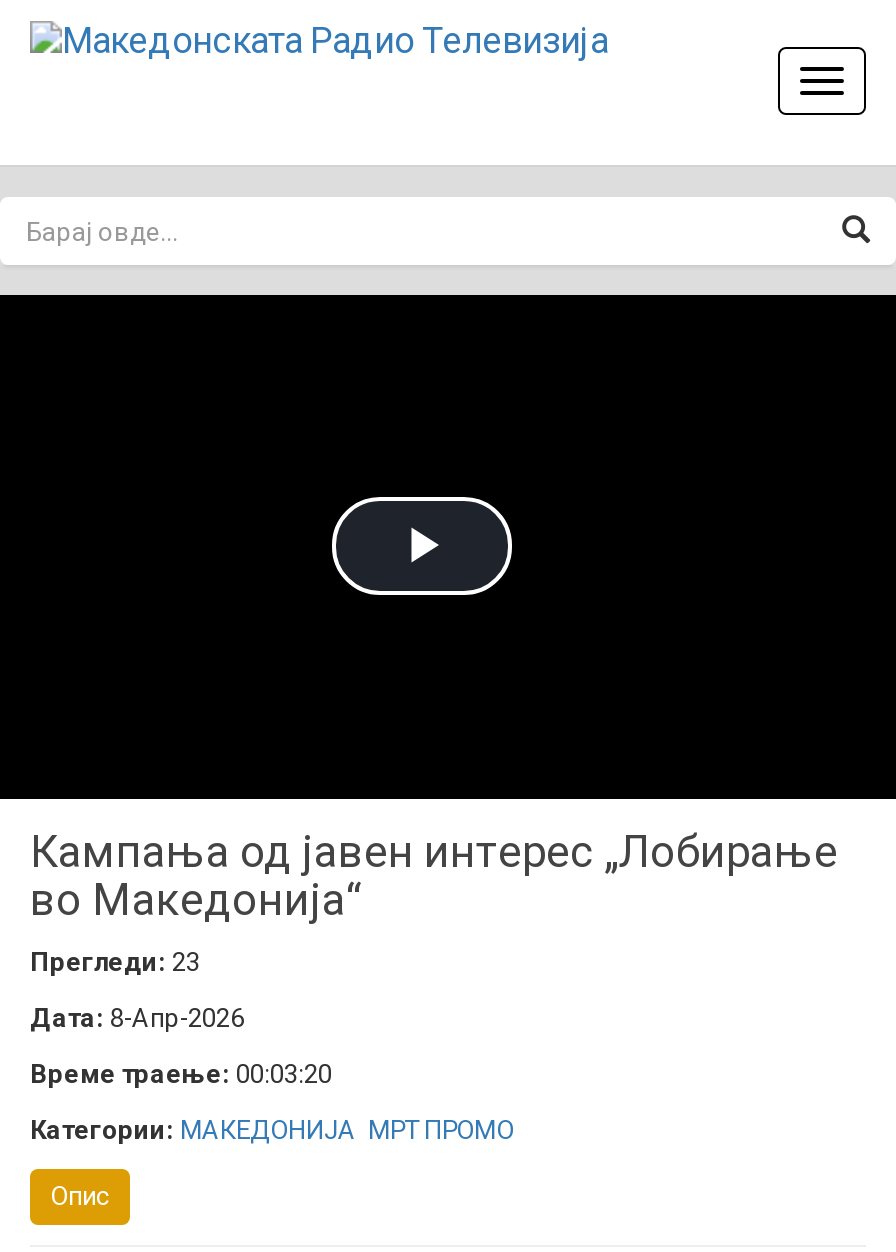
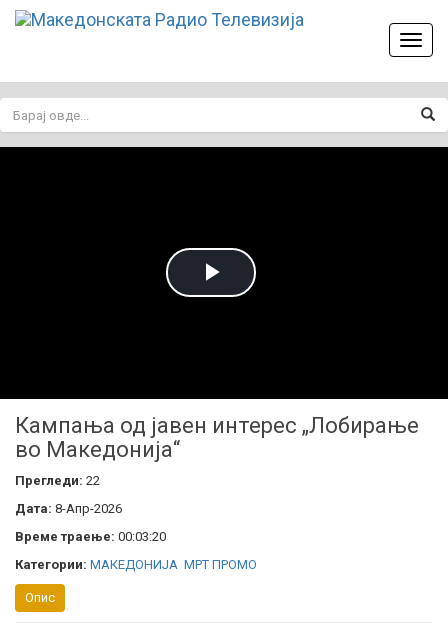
[30,947,200,977] Прегледи: 23 -> [15,473,100,488] Прегледи: 22

